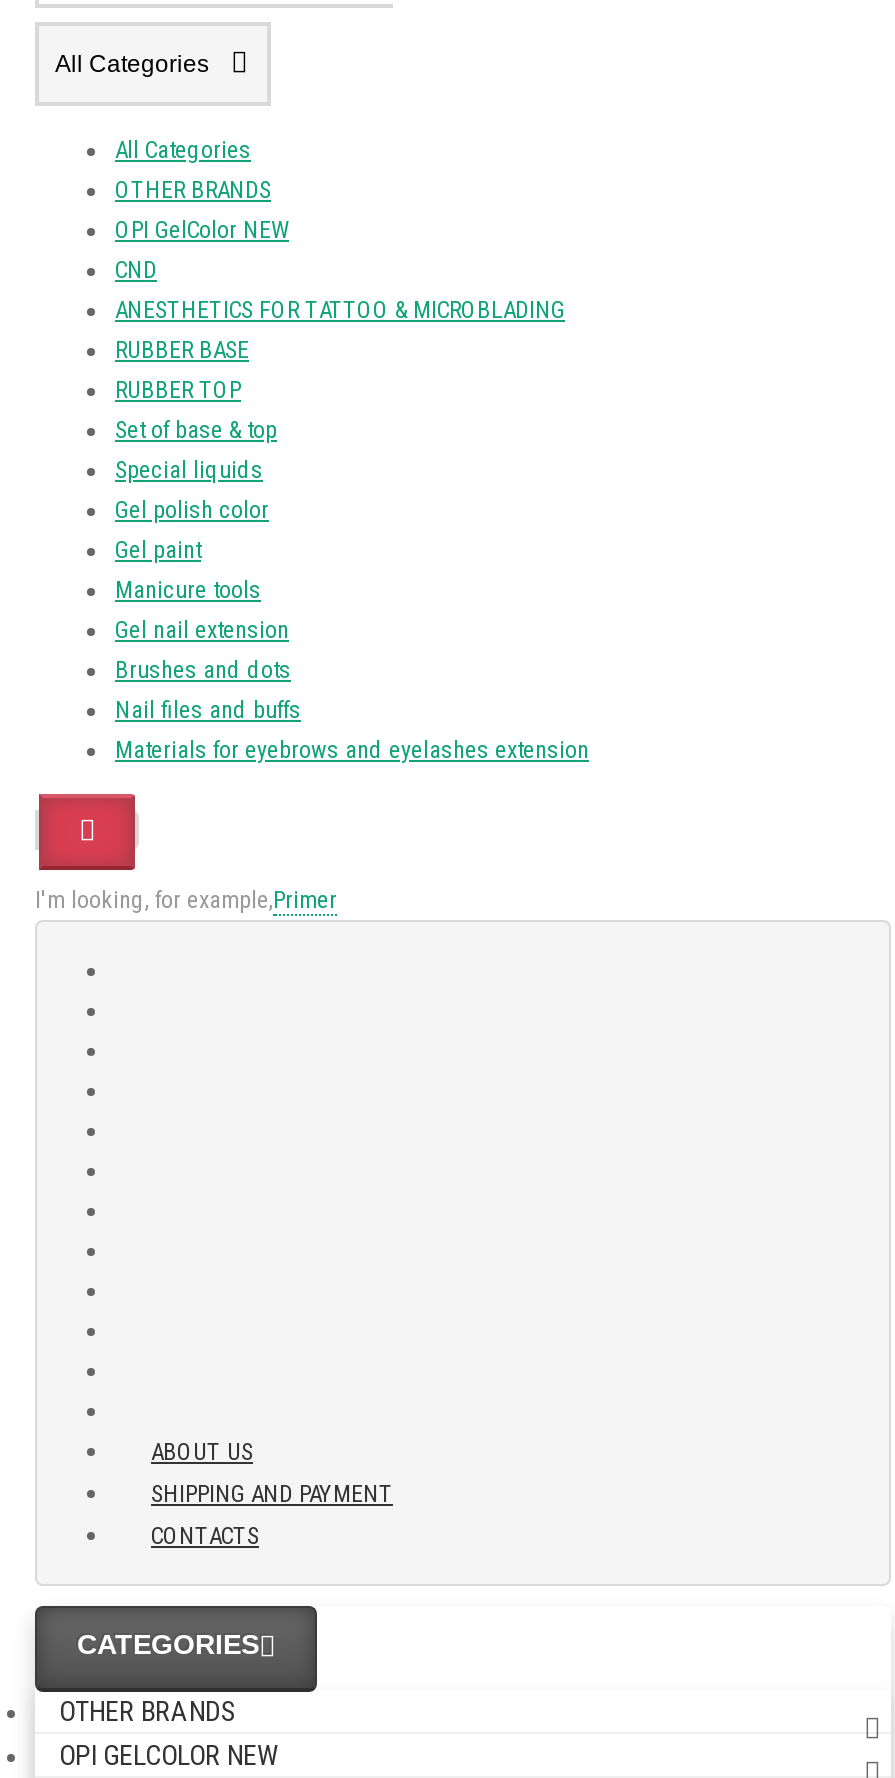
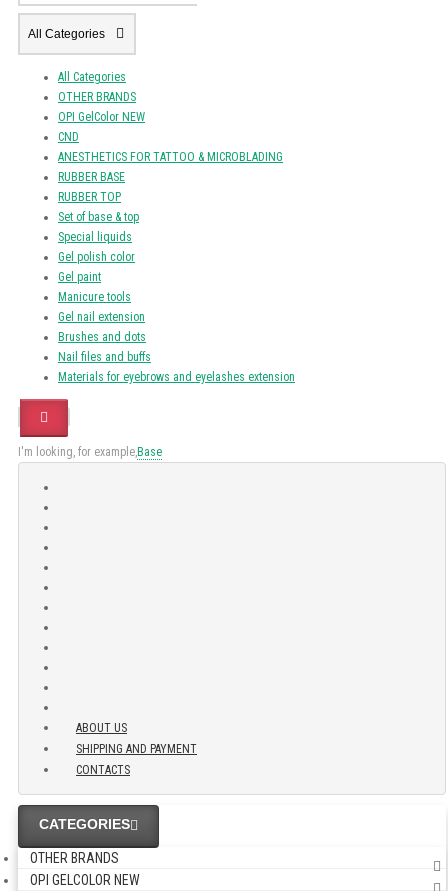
[35,886,337,914] I'm looking, for example,Primer -> [18,445,162,459] I'm looking, for example,Base

